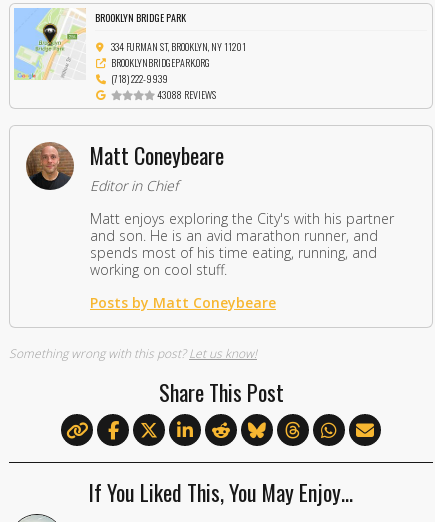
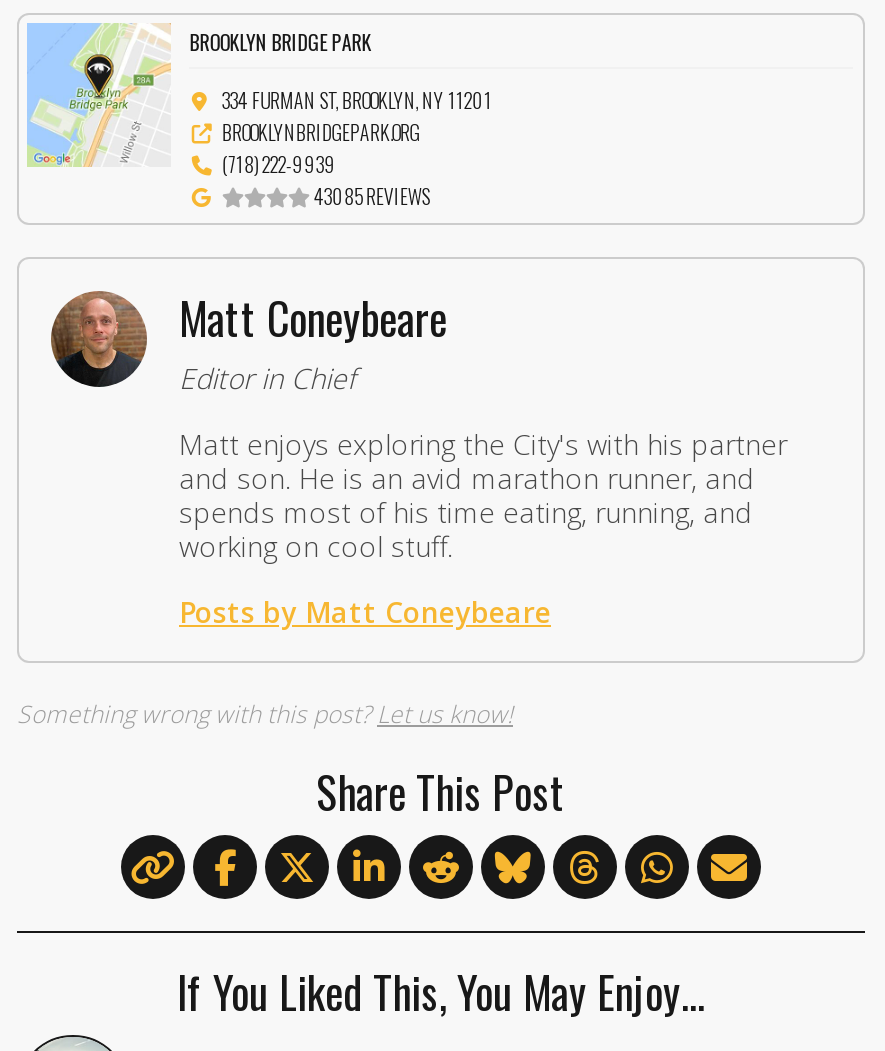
[157,86,216,101] 43088 REVIEWS -> [314,180,430,210] 43085 REVIEWS

